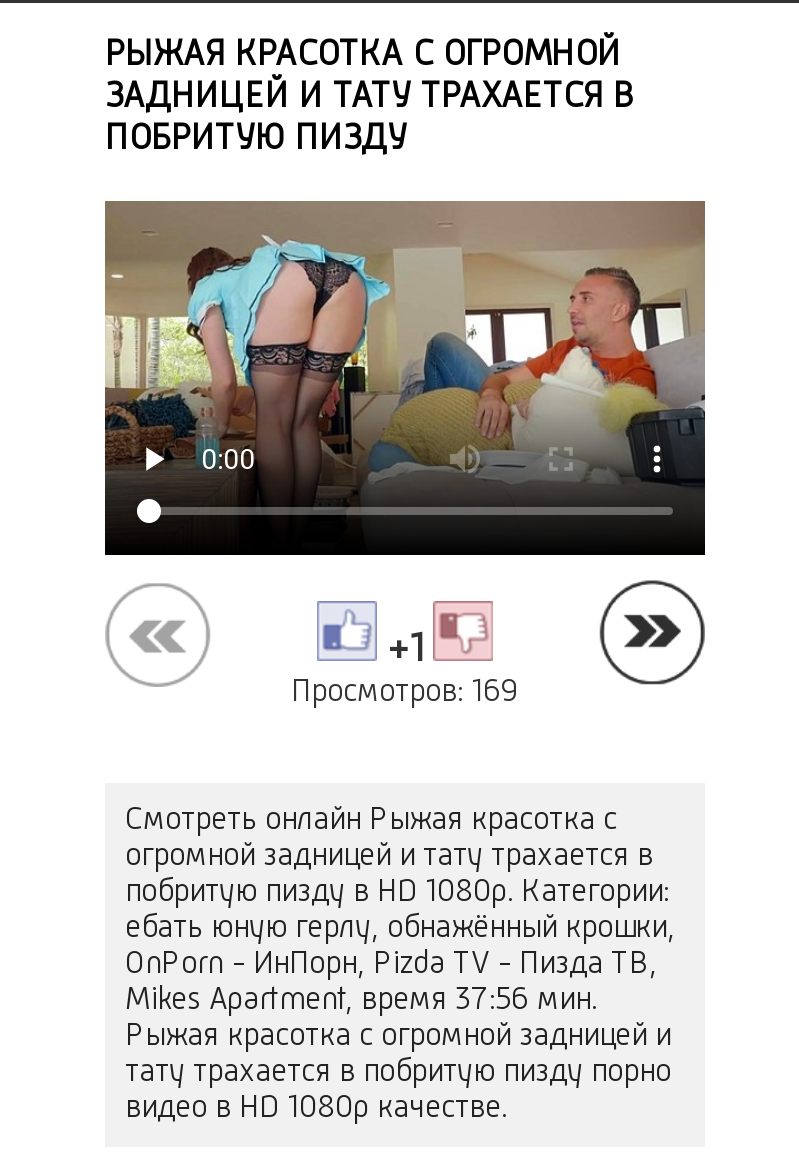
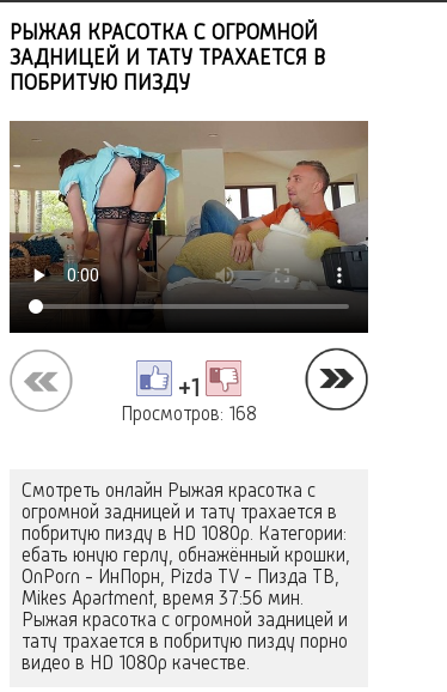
[291,676,519,708] Просмотров: 169 -> [121,406,257,425] Просмотров: 168

